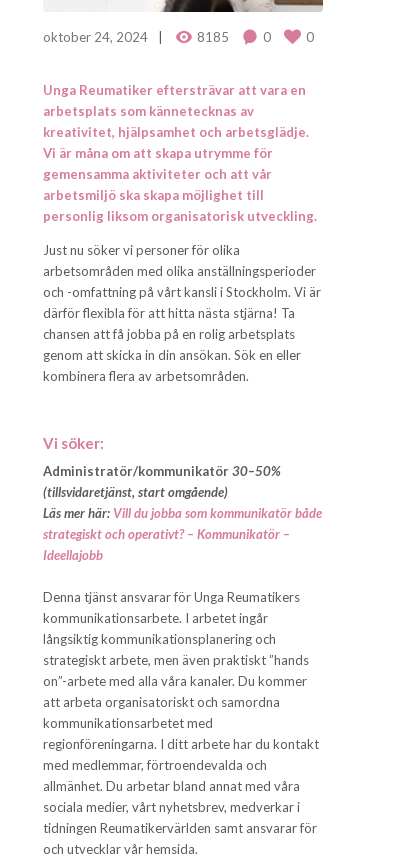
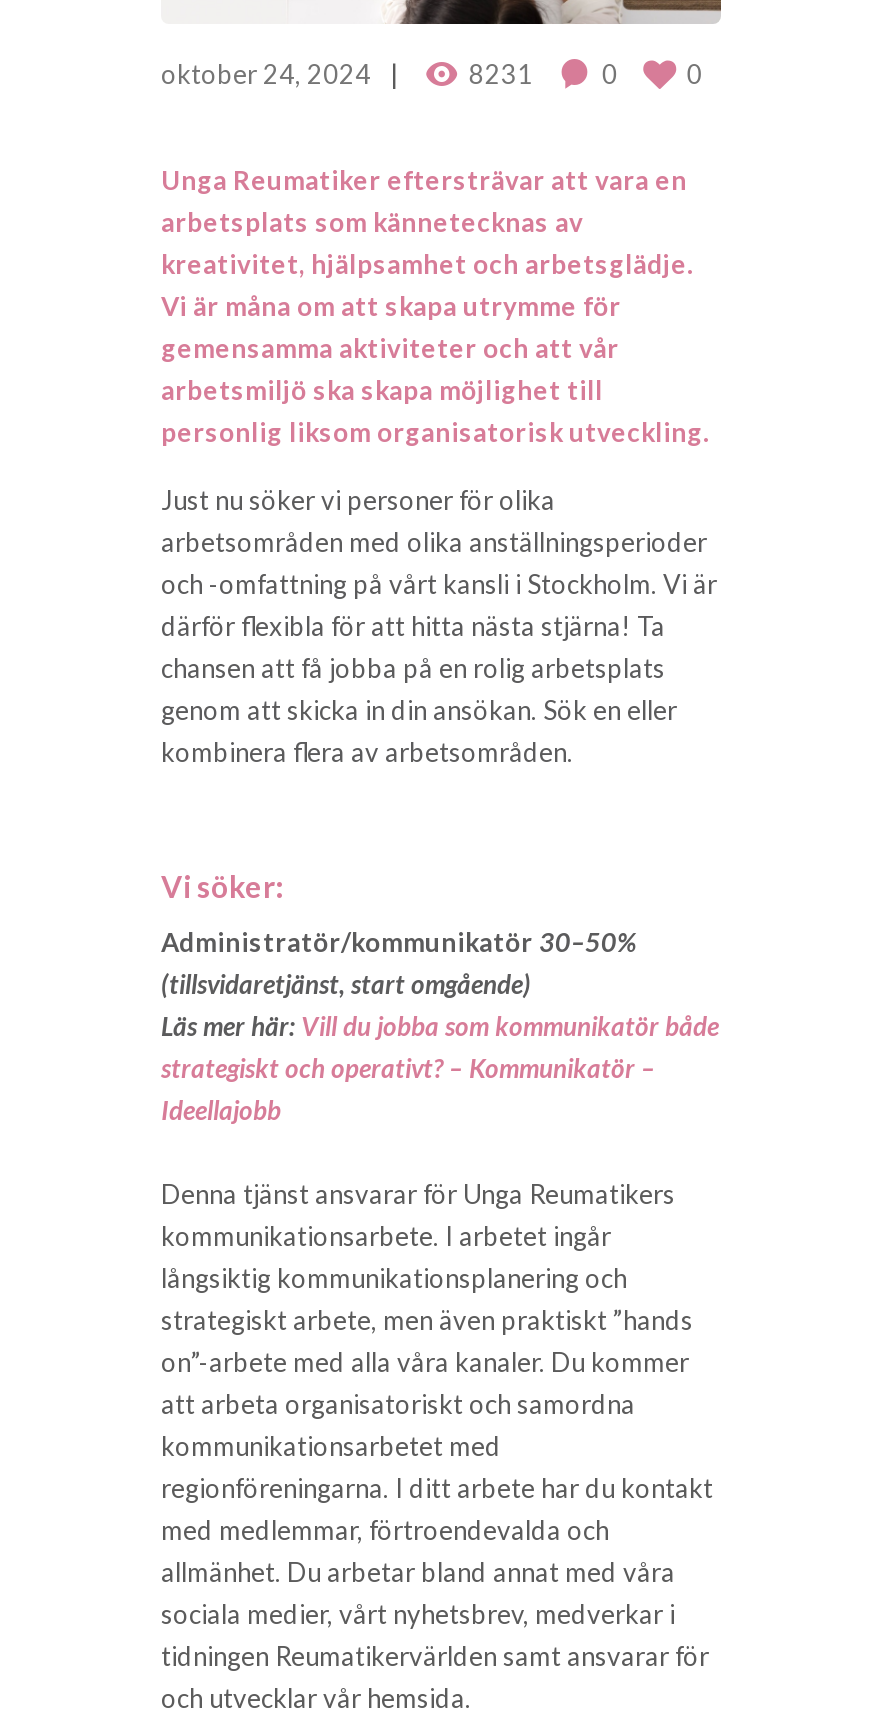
[197,29,229,45] 8185 -> [469,58,533,90] 8231

